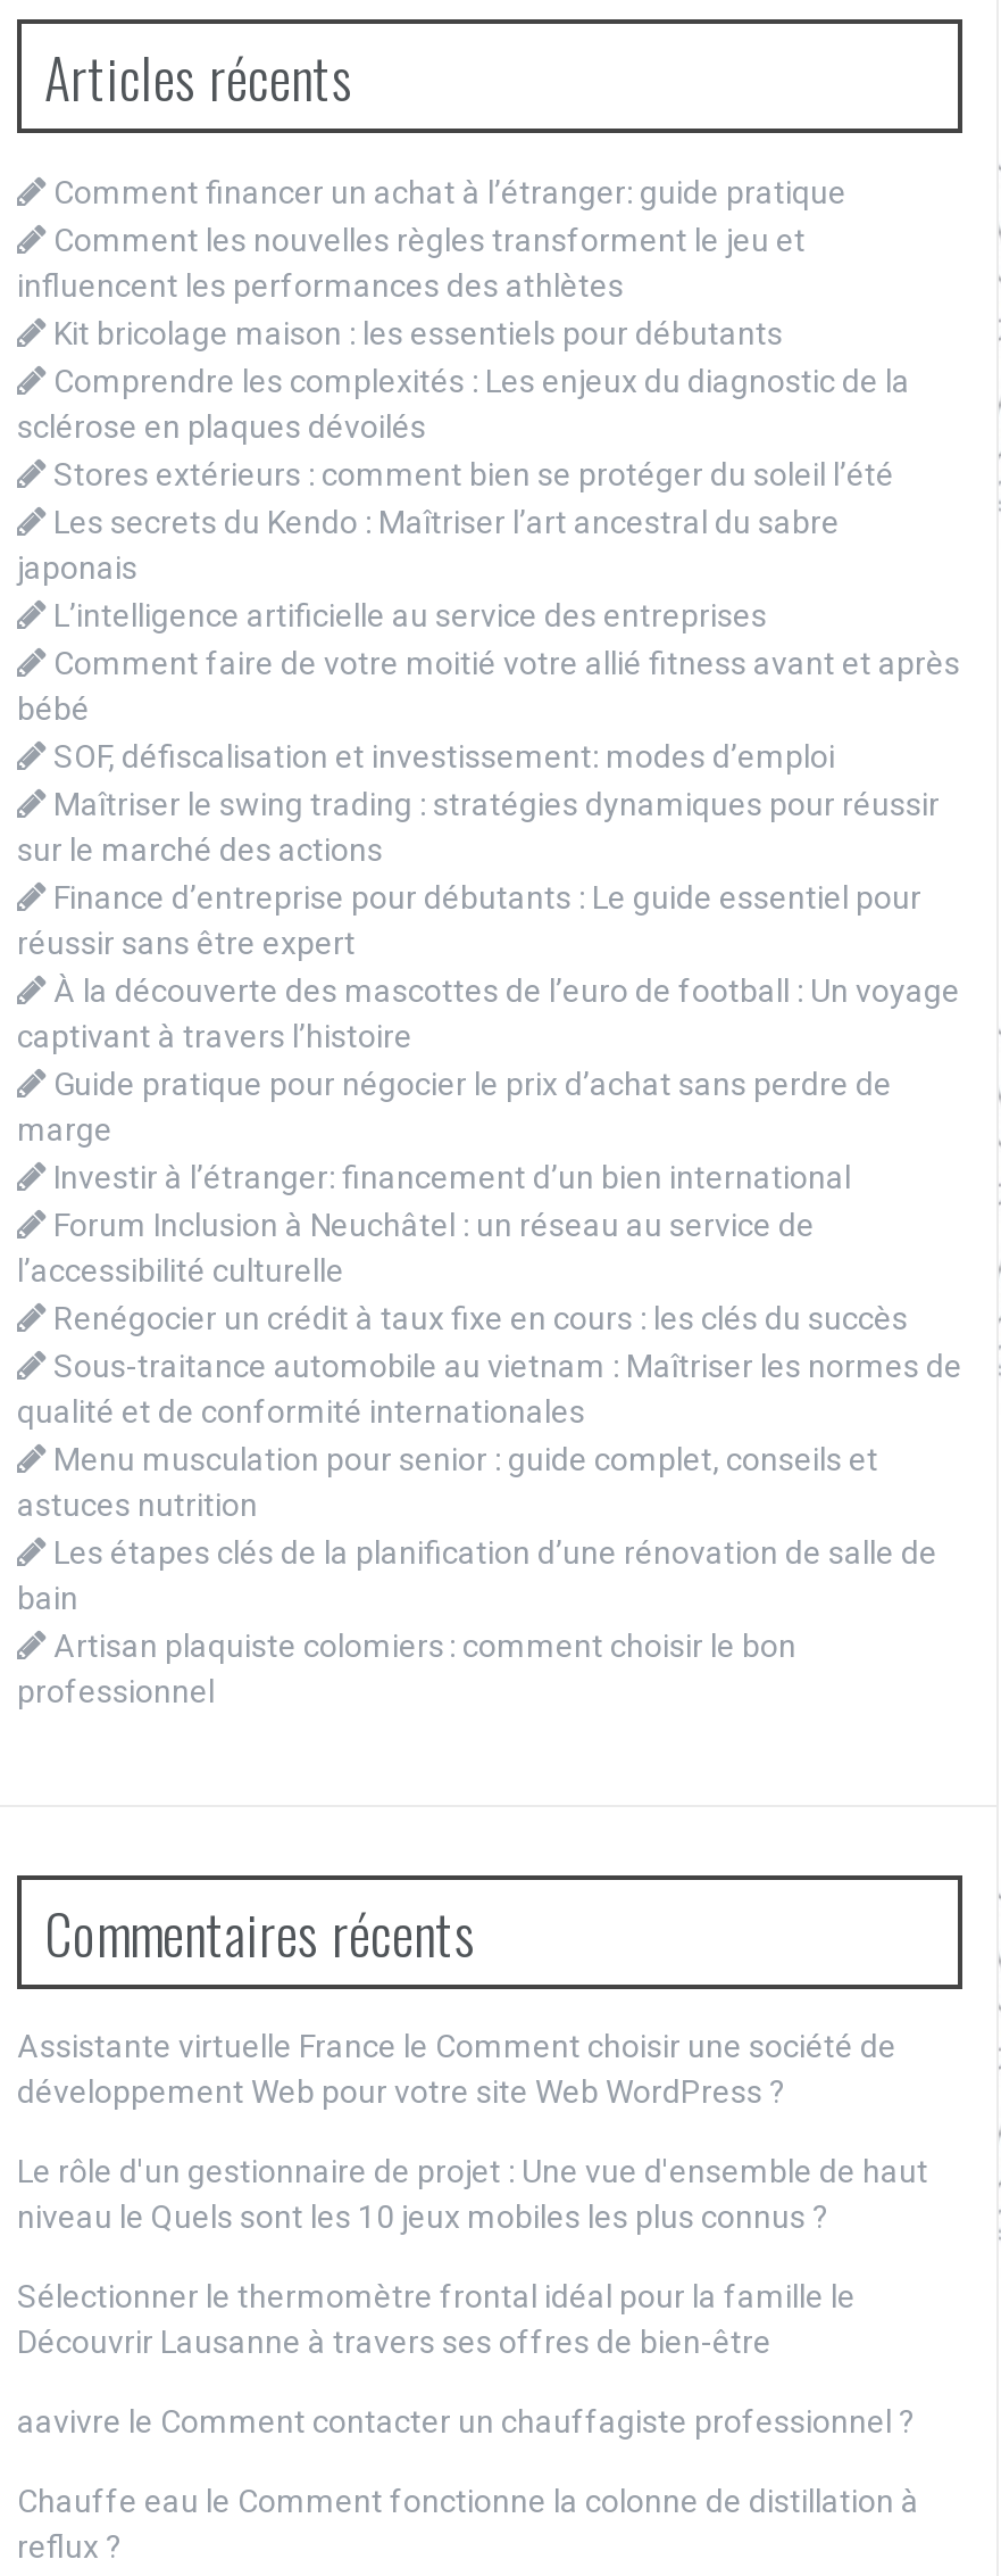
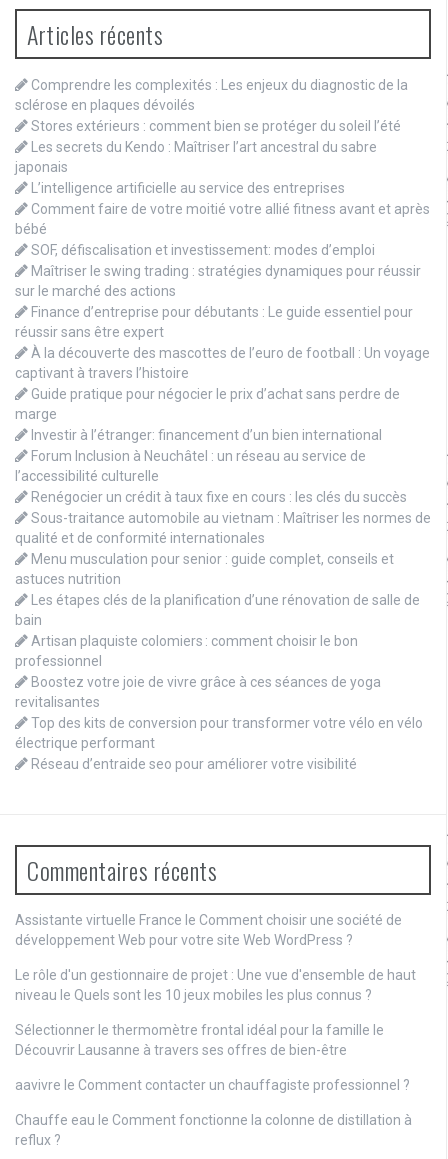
[17,172,846,350] Comment financer un achat à l’étranger: guide pratique | Comment les nouvelles règles transforment le jeu et | influencent les performances des athlètes | Kit bricolage maison : les essentiels pour débutants -> none
moved [17,361,962,1708] -> [15,77,431,669]: Comprendre les complexités : Les enjeux du diagnostic de la | sclérose en plaques dévoilés | Stores extérieurs : comment bien se protéger du soleil l’été | ... | Artisan plaquiste colomiers : comment choisir le bon | professionnel
none -> [15,674,423,772] Boostez votre joie de vivre grâce à ces séances de yoga | revitalisantes | Top des kits de conversion pour transformer votre vélo en vélo | électrique performant | Réseau d’entraide seo pour améliorer votre visibilité

